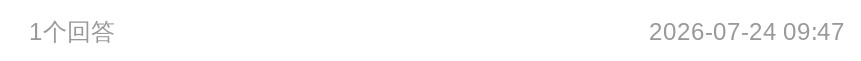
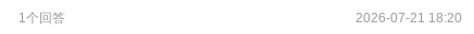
[649,18,845,46] 2026-07-24 09:47 -> [355,11,462,25] 2026-07-21 18:20

